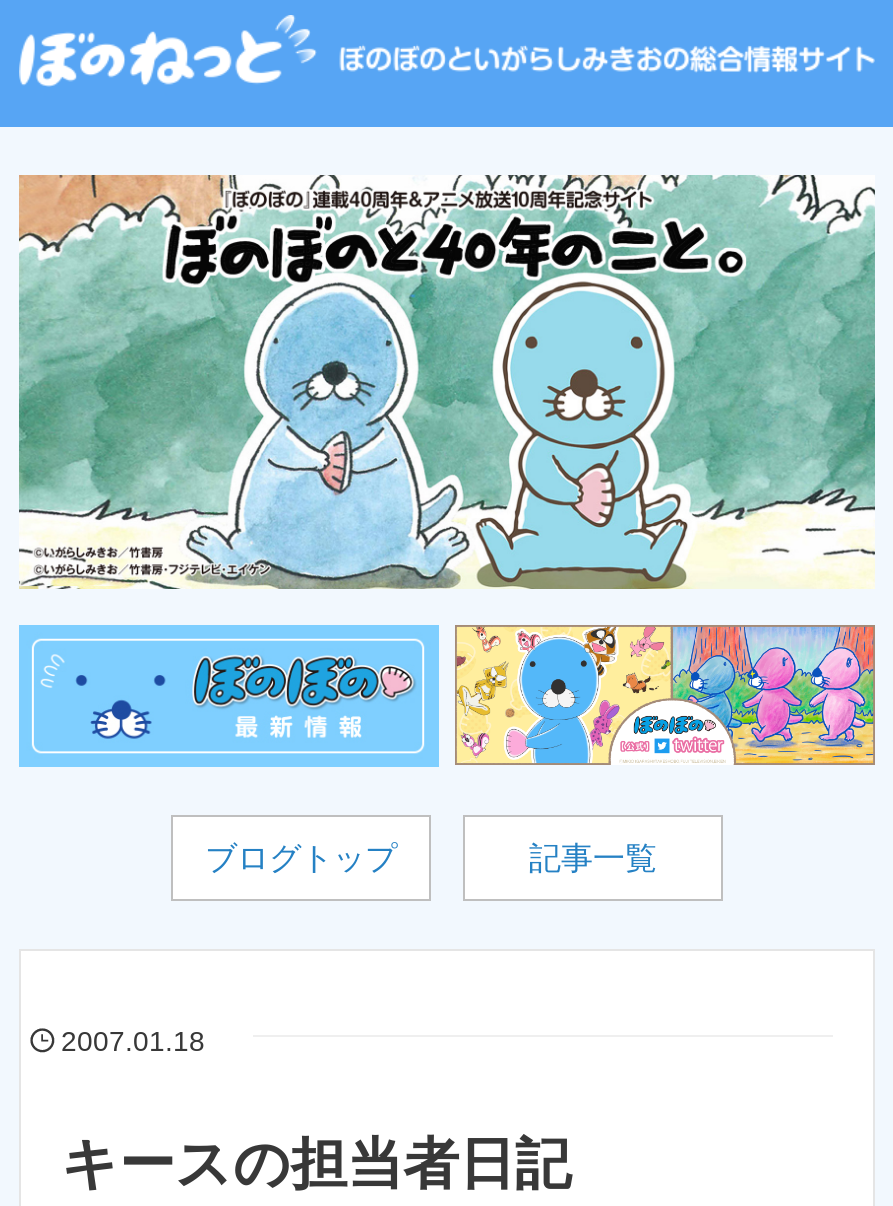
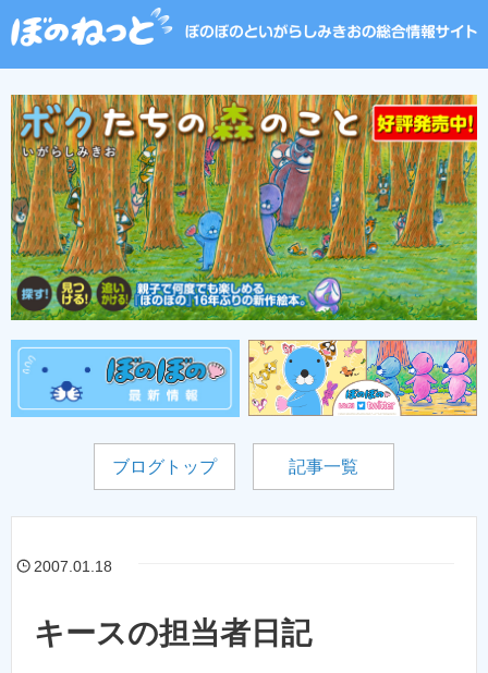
[17,173,877,591] [image] -> [10,94,478,321] [image]

